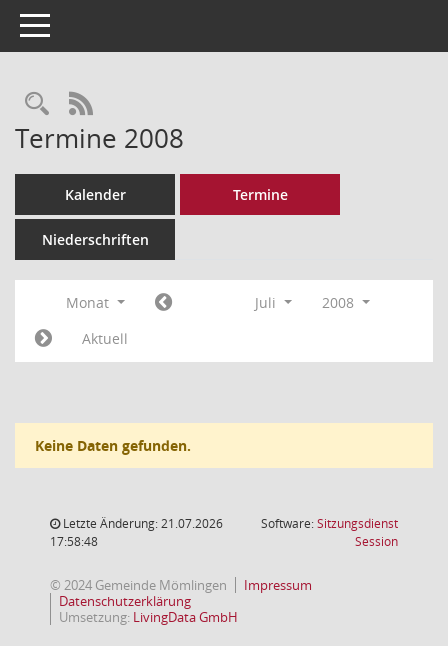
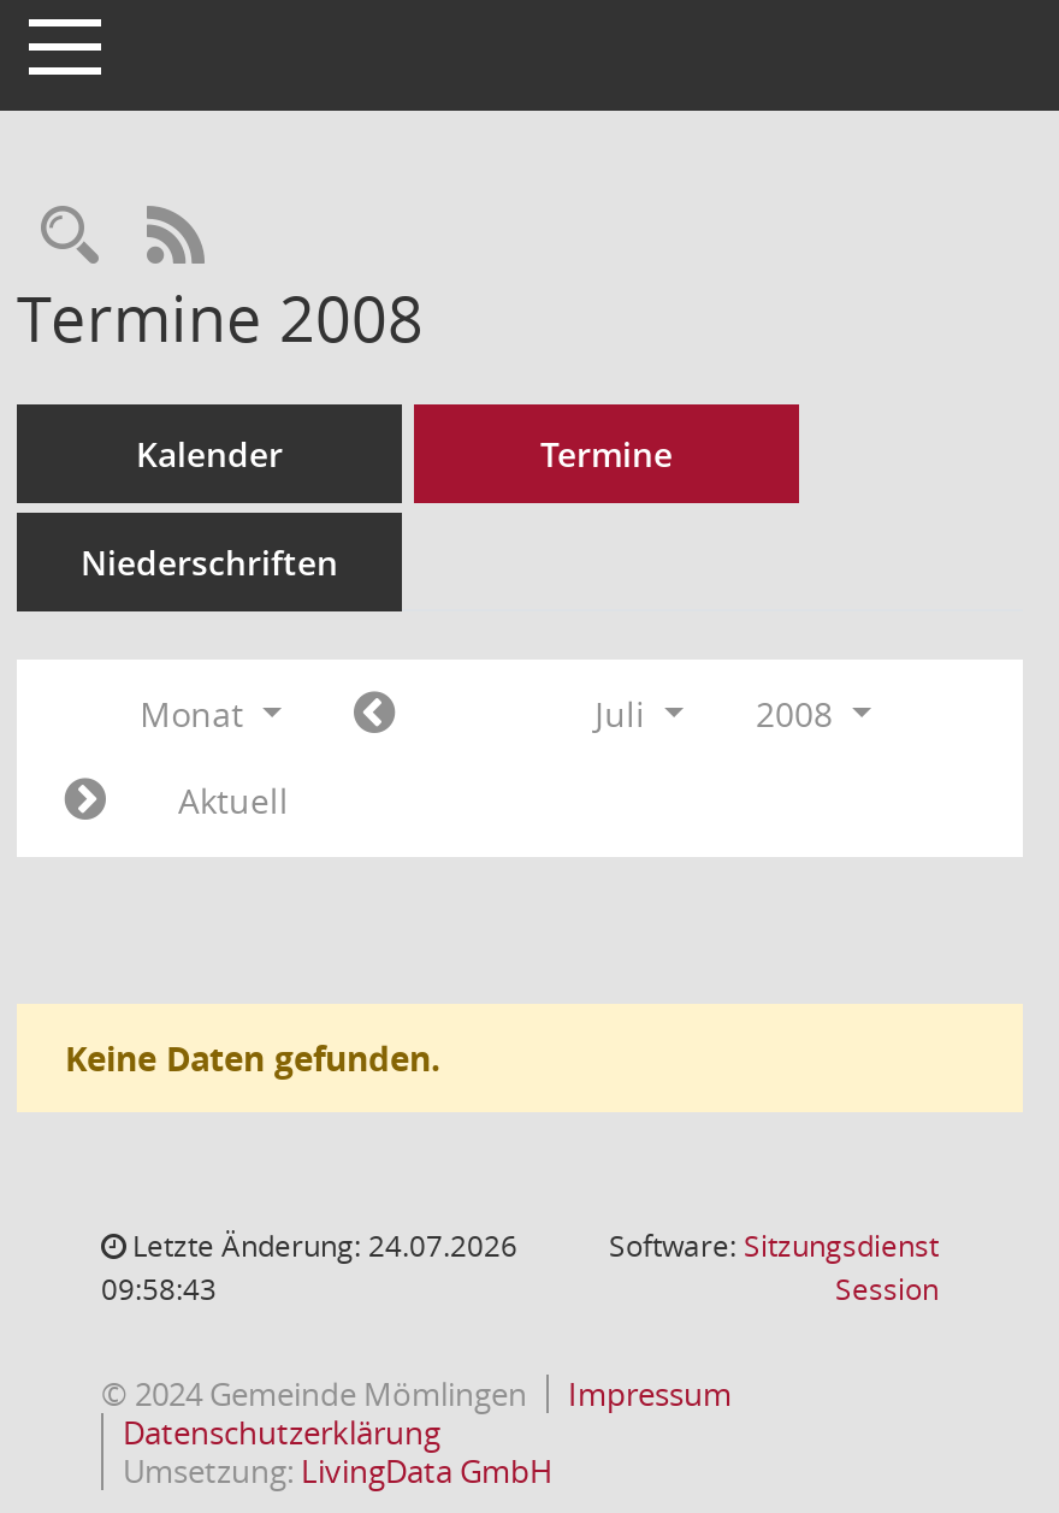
[60,515,223,532] Letzte Änderung: 21.07.2026 -> [125,1225,517,1266] Letzte Änderung: 24.07.2026
[50,533,98,550] 17:58:48 -> [101,1269,217,1310] 09:58:43

